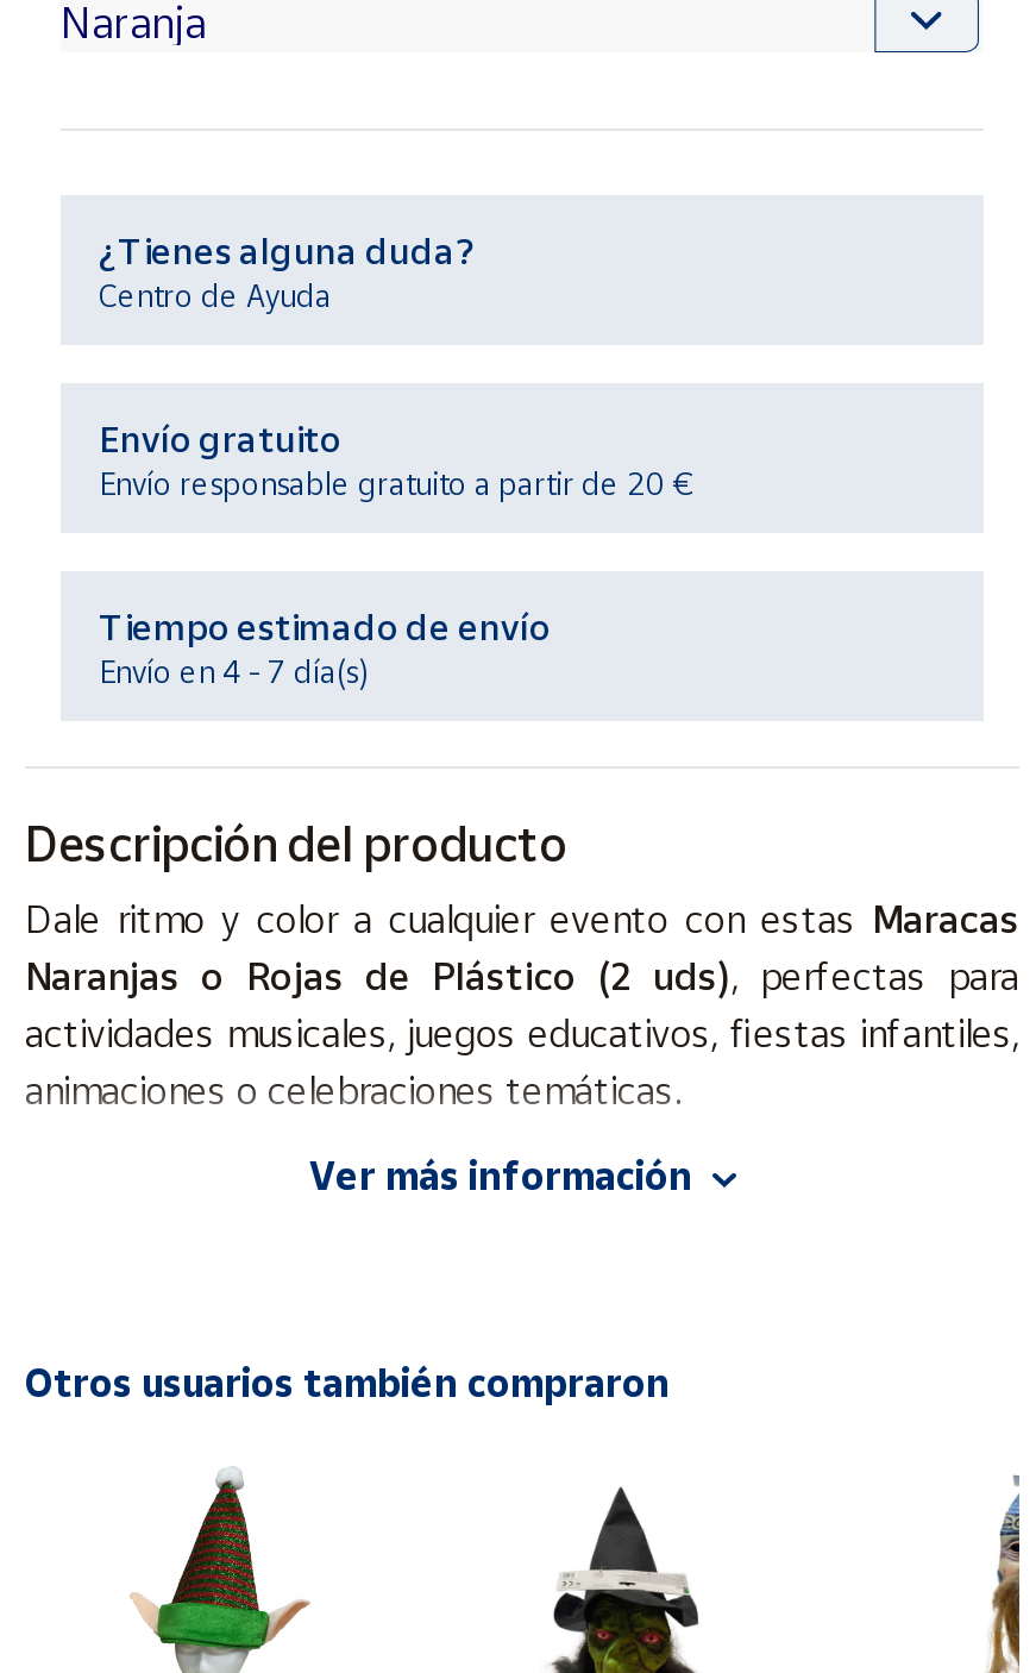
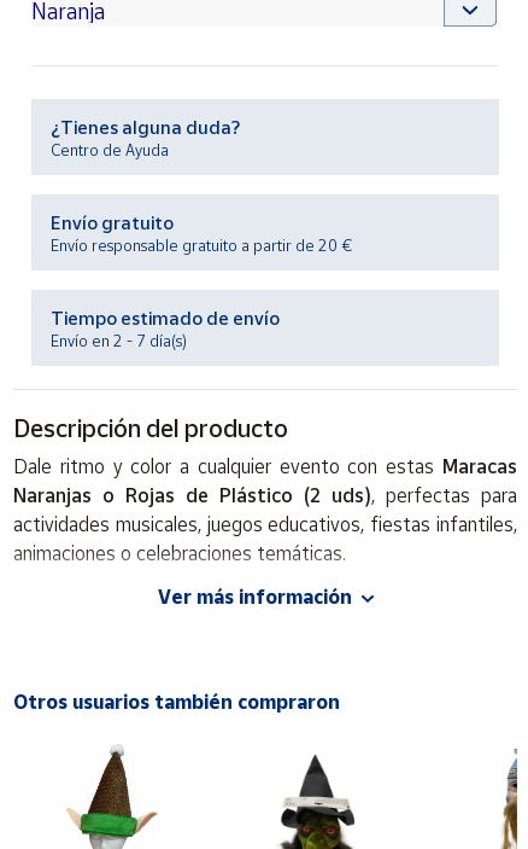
[99,653,368,691] Envío en 4 - 7 día(s) -> [51,331,187,351] Envío en 2 - 7 día(s)

